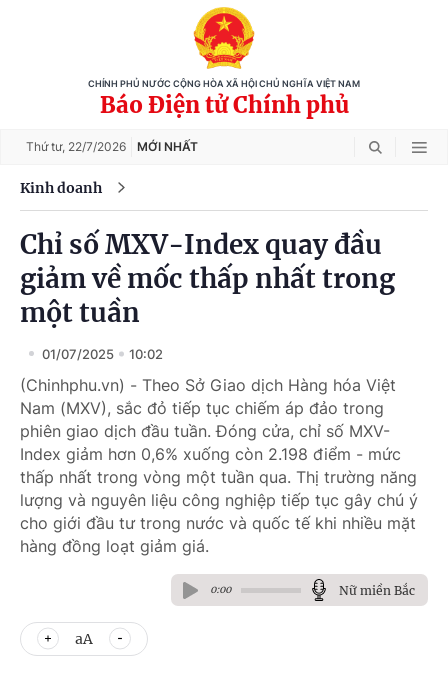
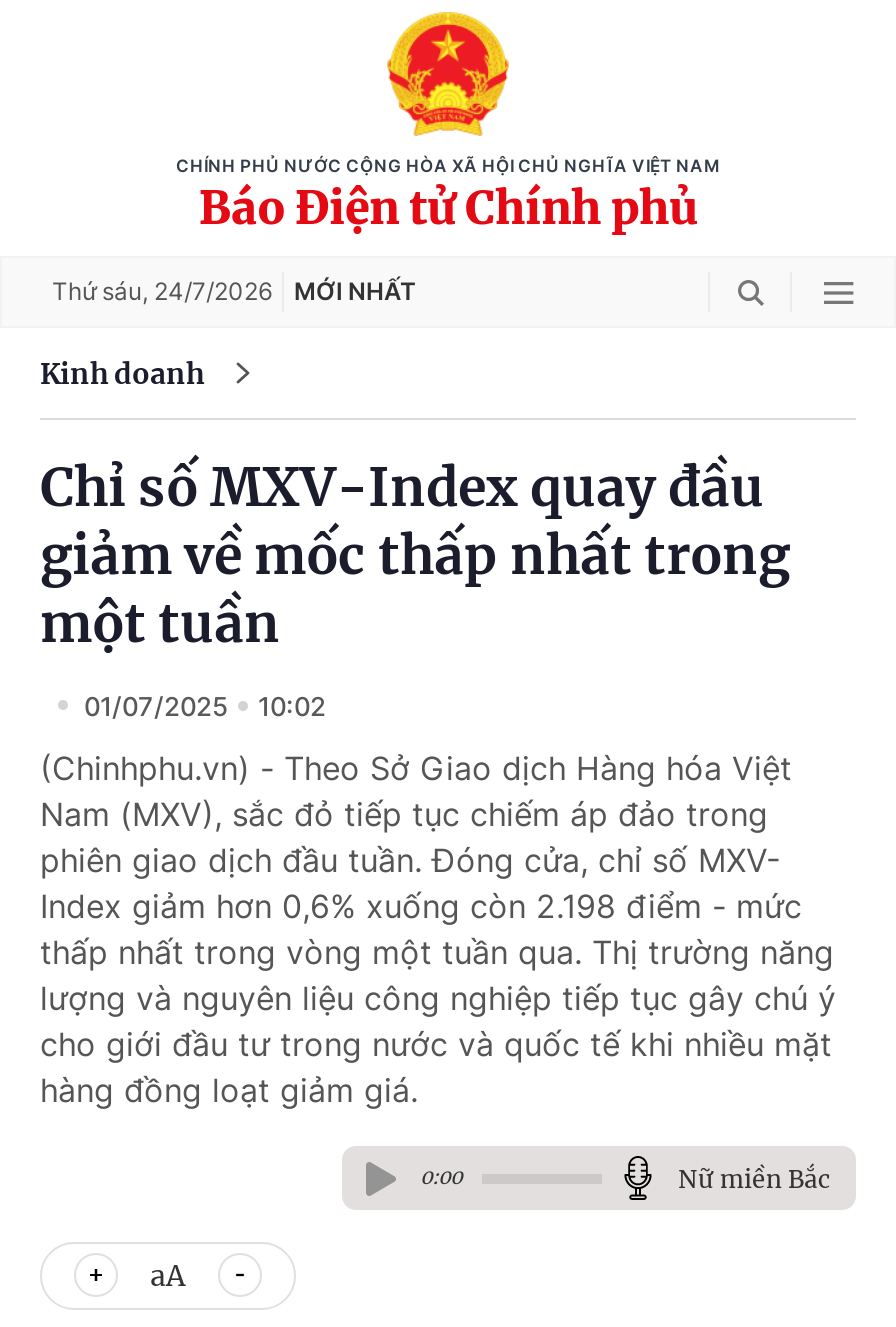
[26,139,198,154] Thứ tư, 22/7/2026 MỚI NHẤT -> [52,276,416,306] Thứ sáu, 24/7/2026 MỚI NHẤT

